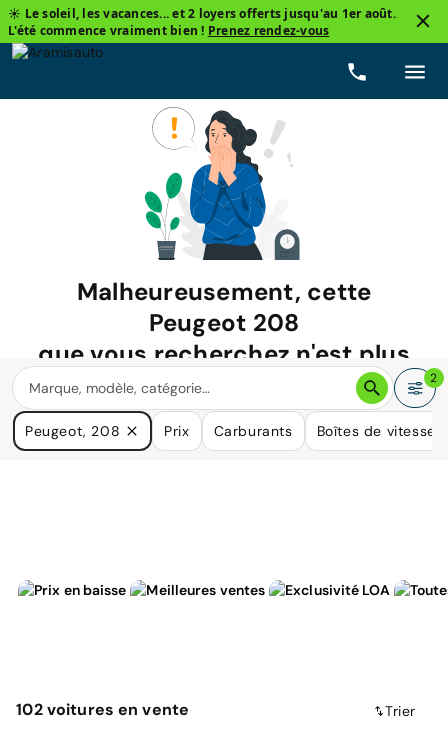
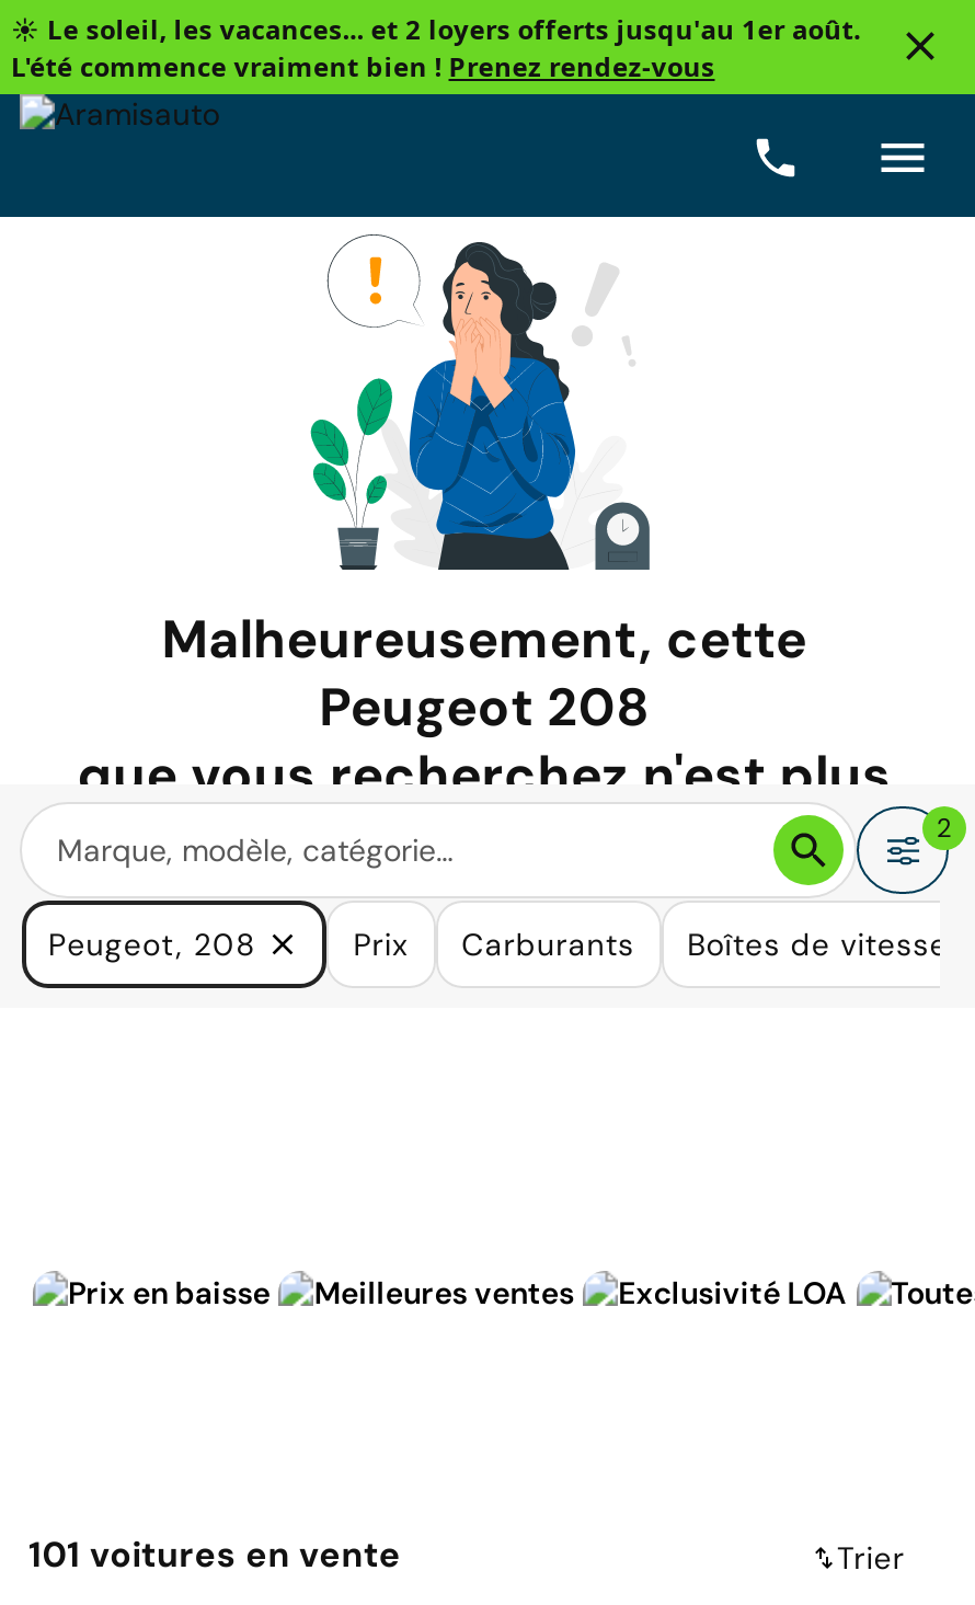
[16,699,189,720] 102 voitures en vente -> [28,1532,401,1578] 101 voitures en vente

